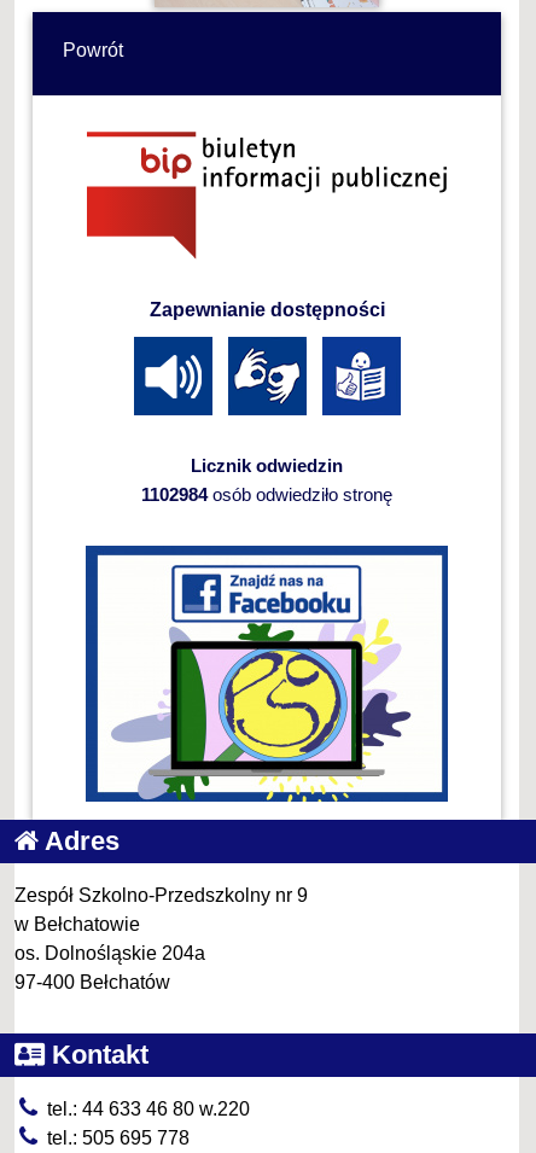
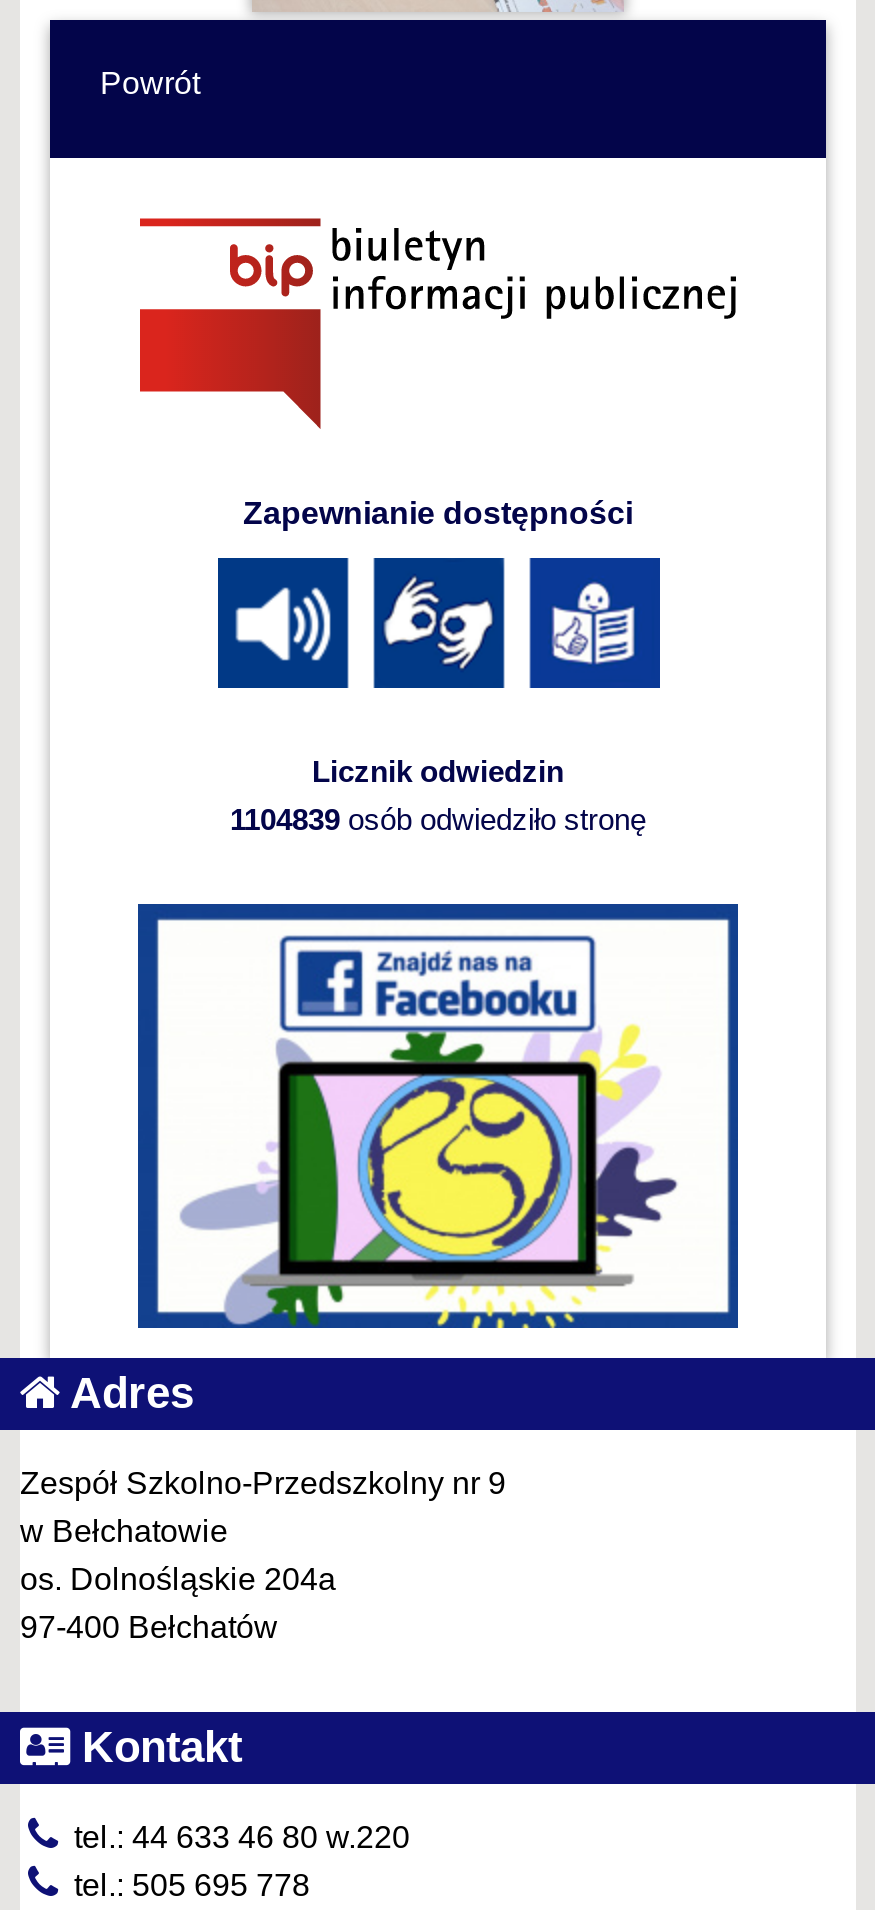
[141,484,392,505] 1102984 osób odwiedziło stronę -> [230,802,646,836] 1104839 osób odwiedziło stronę

